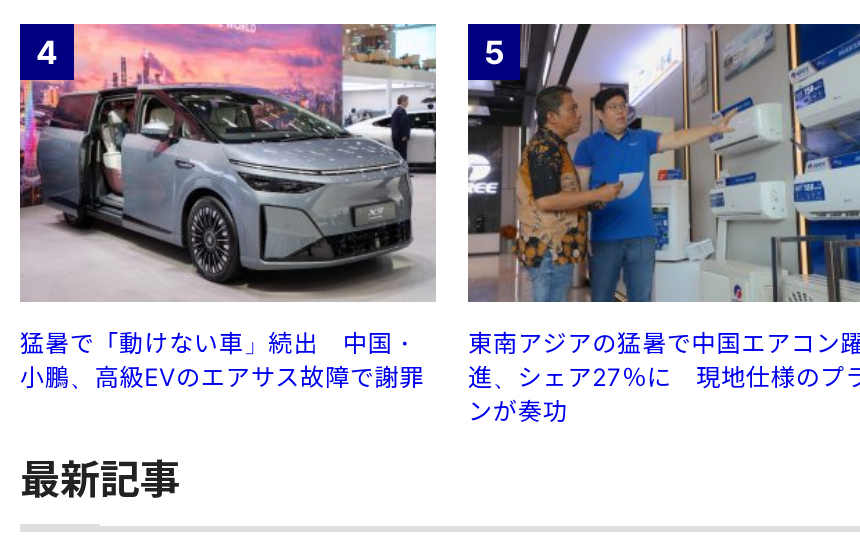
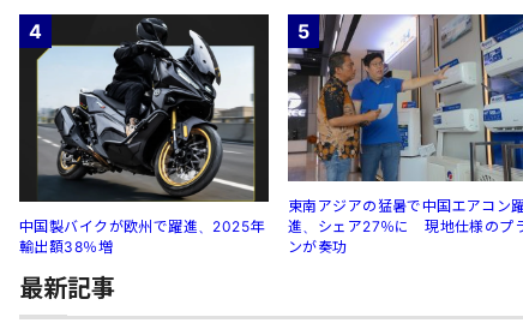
[18,22,436,391] [image] | 猛暑で「動けない車」続出 中国・ | 小鵬、高級EVのエアサス故障で謝罪 -> [18,13,270,256] [image] | 中国製バイクが欧州で躍進、2025年 | 輸出額38％増

